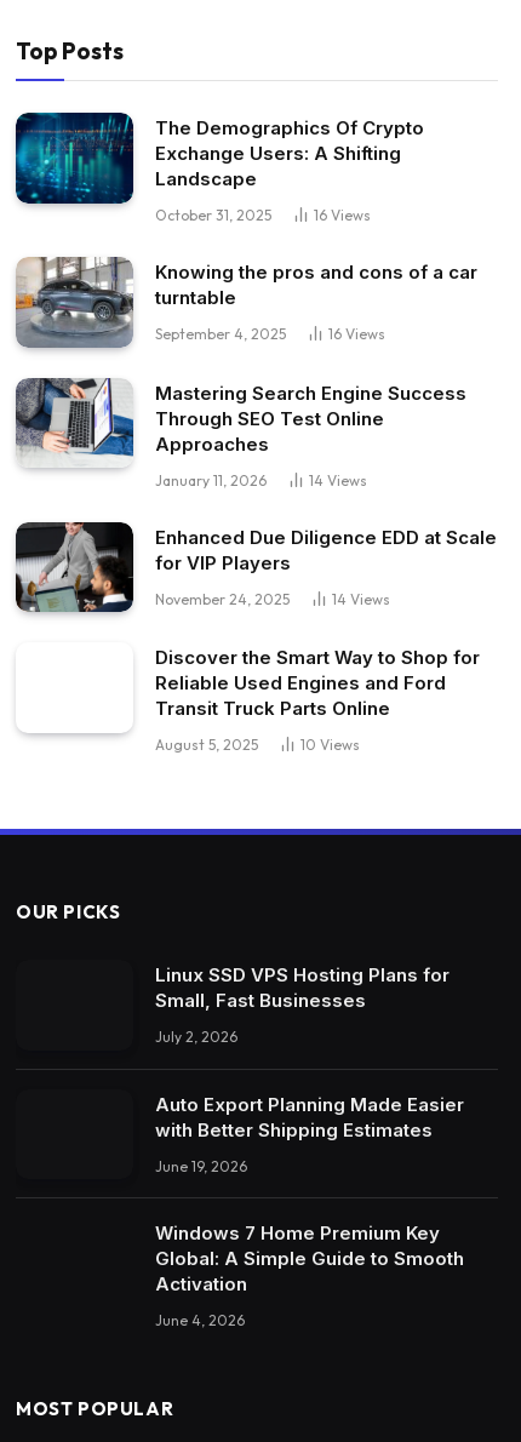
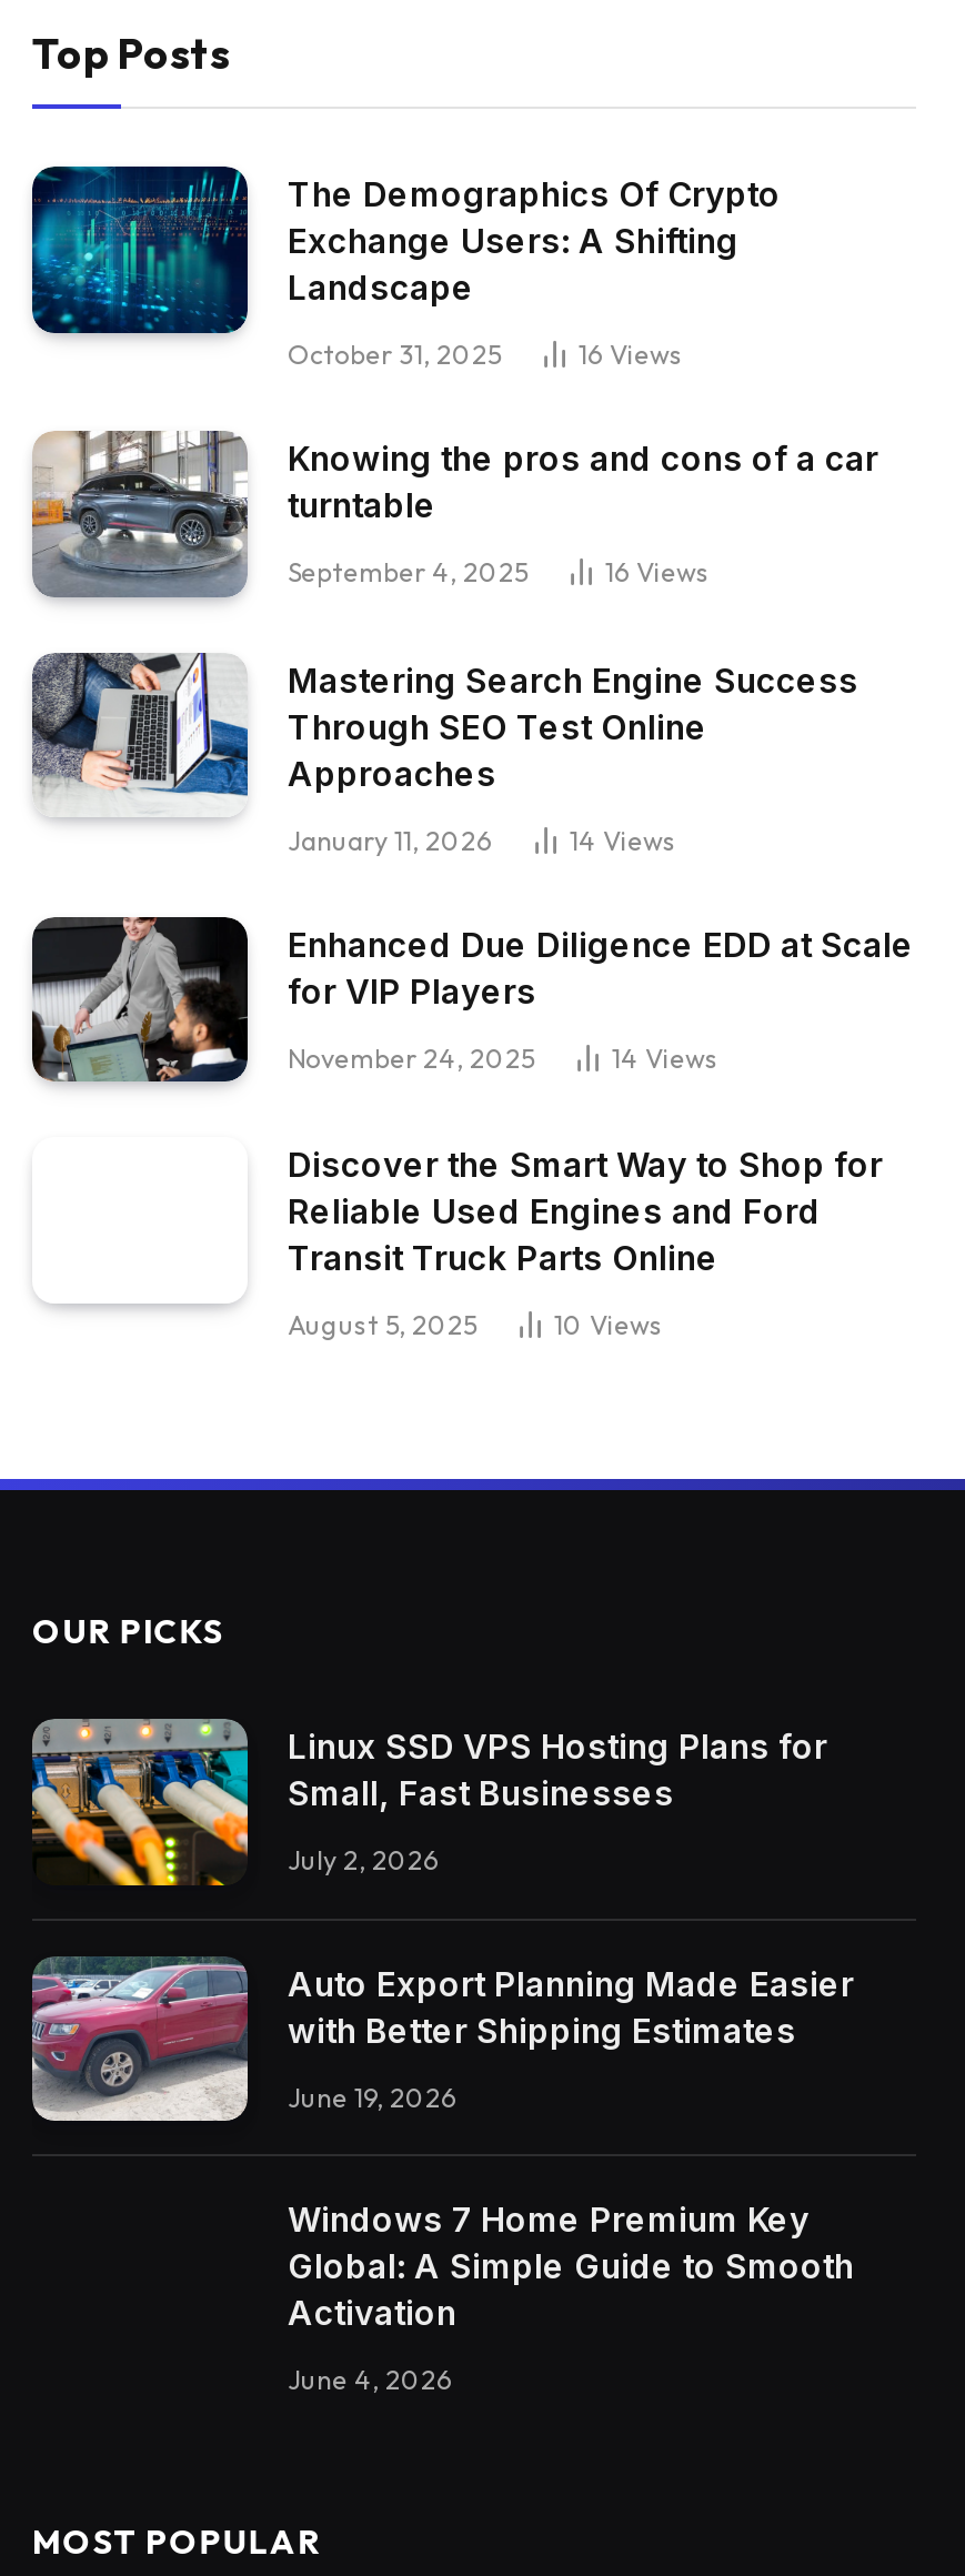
none -> [30,1717,250,1888] [image]
none -> [30,1956,250,2123] [image]

